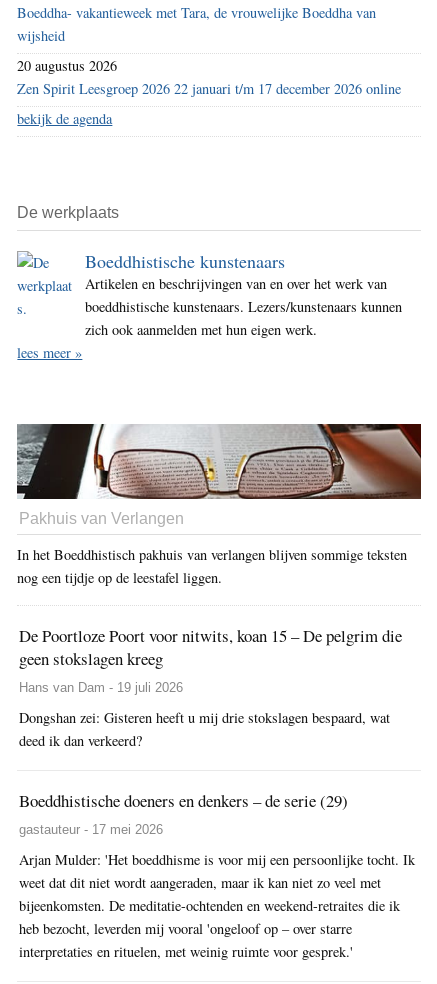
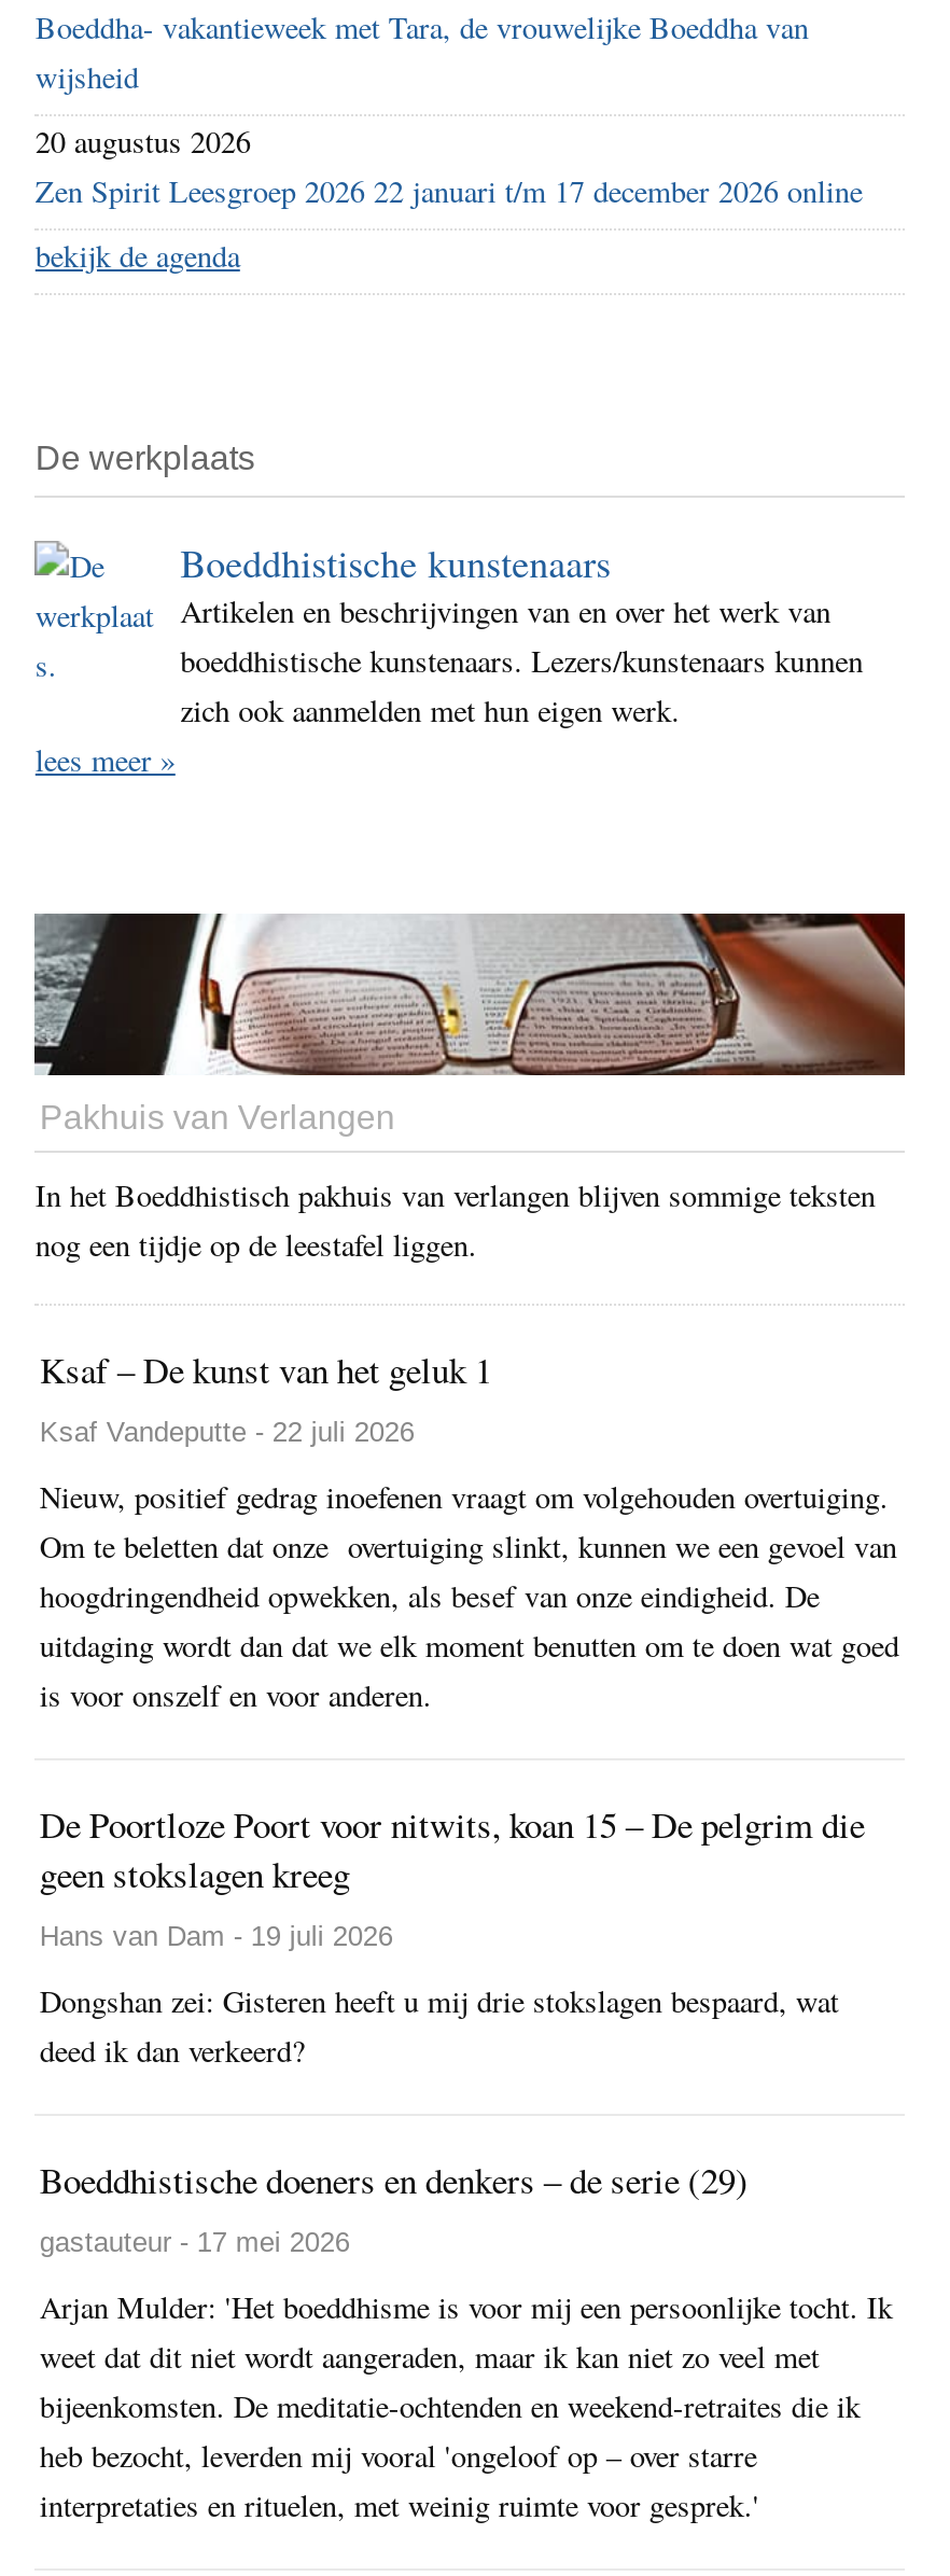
none -> [40,1344,899,1715] Ksaf – De kunst van het geluk 1 | Ksaf Vandeputte - 22 juli 2026 | Nieuw, positief gedrag inoefenen vraagt om volgehouden overtuiging. | Om te beletten dat onze overtuiging slinkt, kunnen we een gevoel van | hoogdringendheid opwekken, als besef van onze eindigheid. De | uitdaging wordt dan dat we elk moment benutten om te doen wat goed | is voor onszelf en voor anderen.

